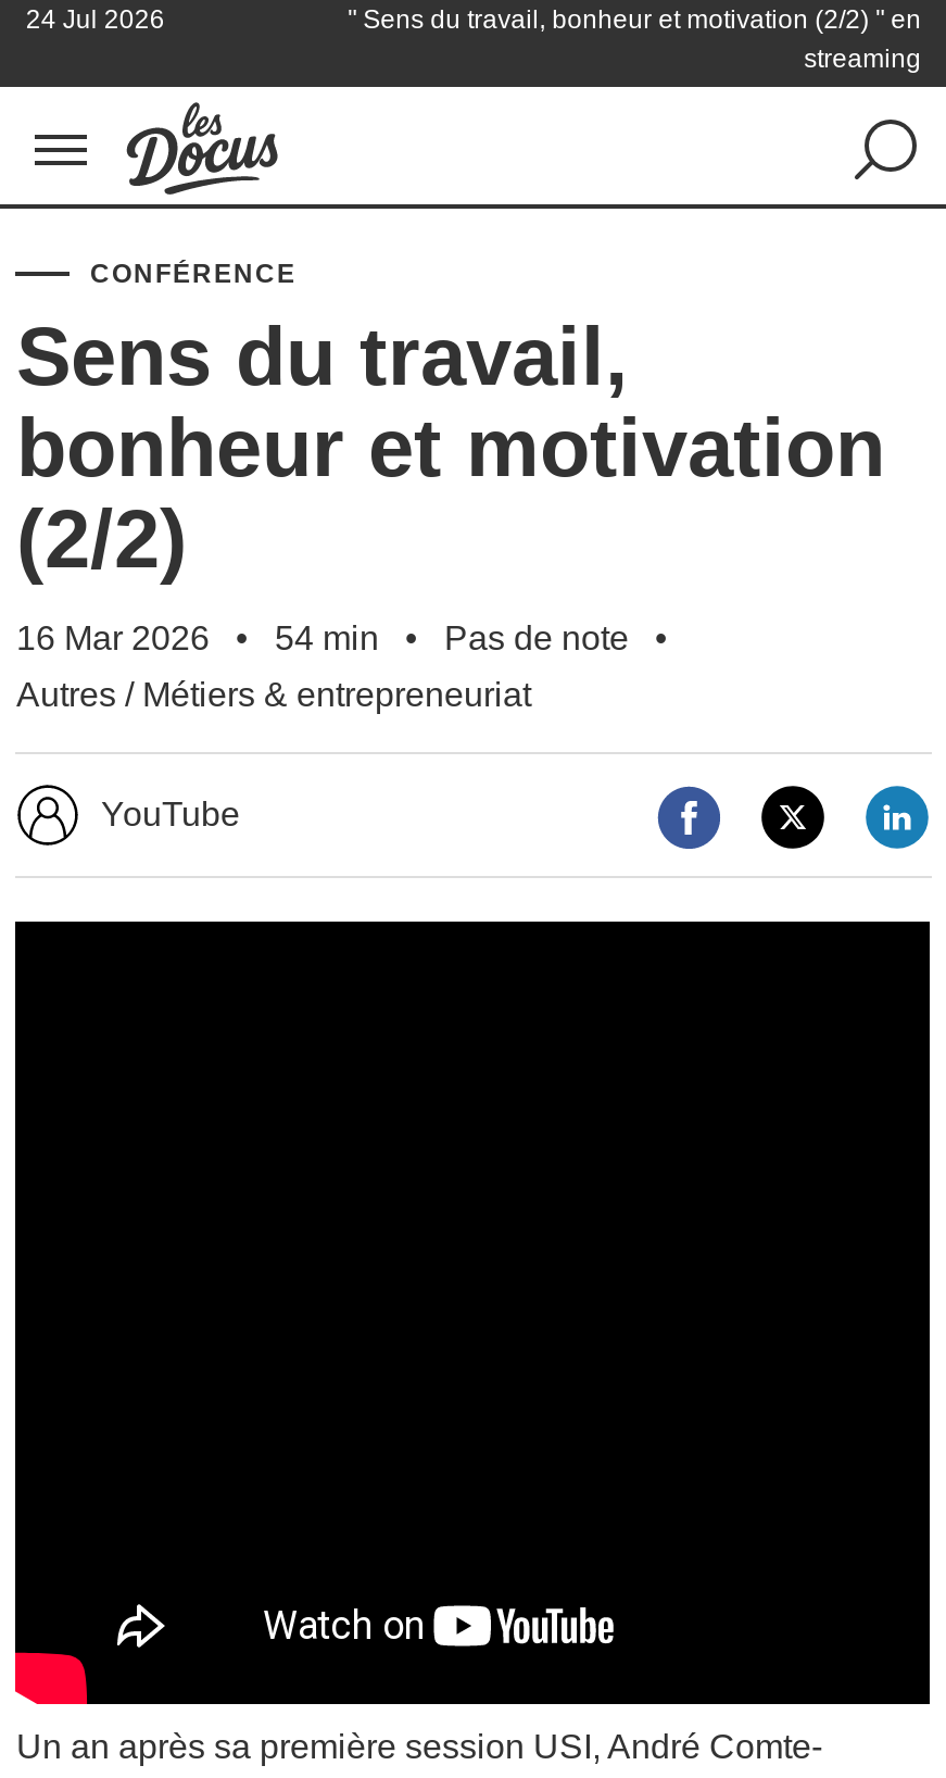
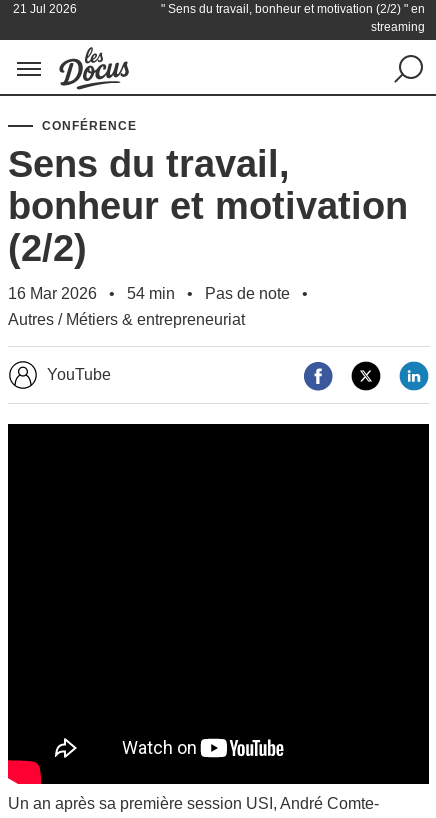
[26,4,165,35] 24 Jul 2026 -> [13,2,77,16] 21 Jul 2026

